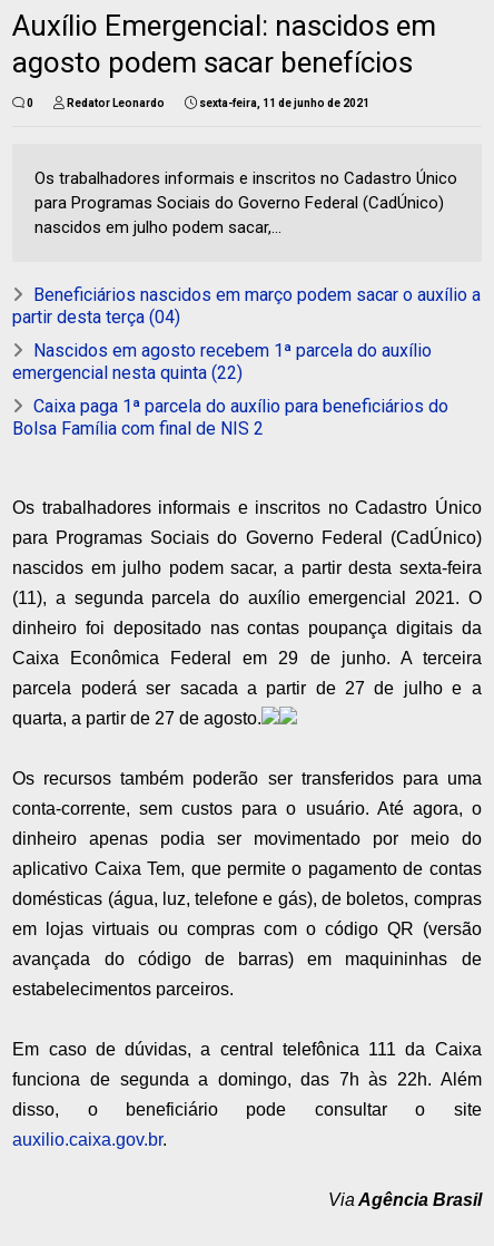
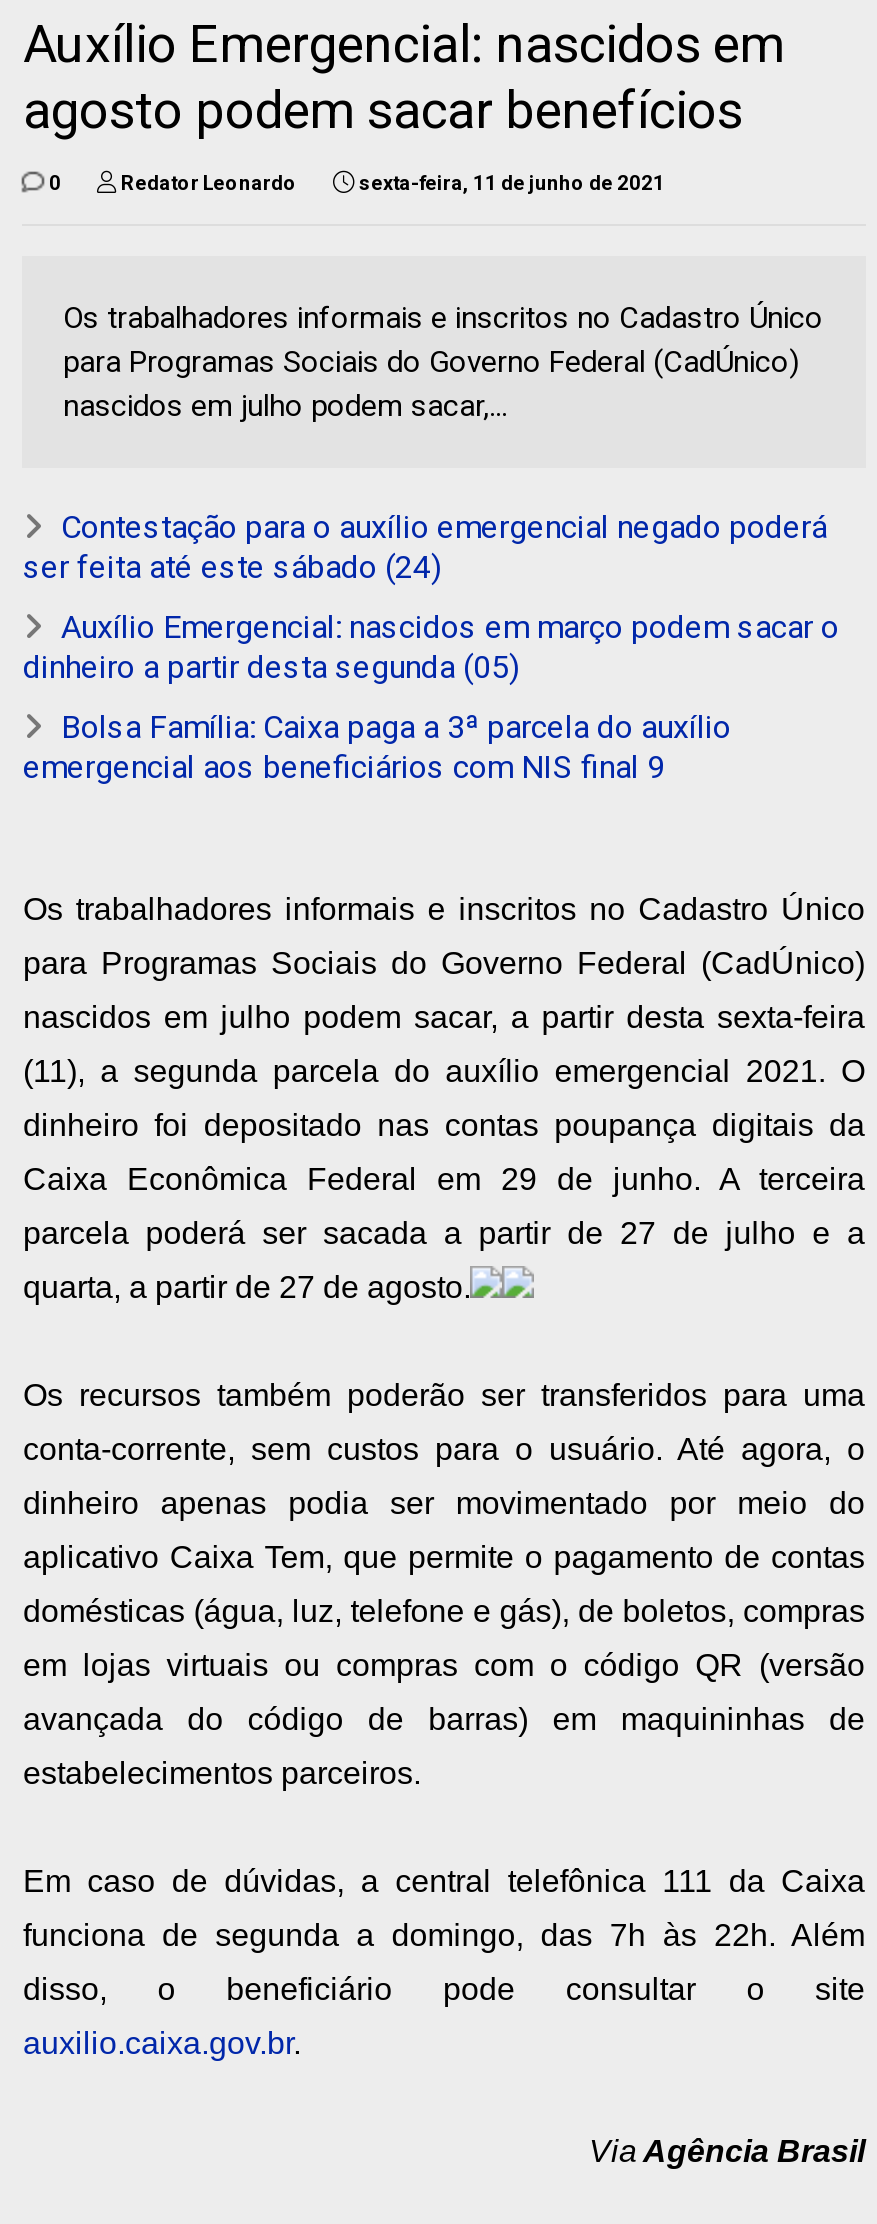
[13,284,481,328] Beneficiários nascidos em março podem sacar o auxílio a | partir desta terça (04) -> [23,508,827,586] Contestação para o auxílio emergencial negado poderá | ser feita até este sábado (24)
[13,340,432,383] Nascidos em agosto recebem 1ª parcela do auxílio | emergencial nesta quinta (22) -> [23,608,839,686] Auxílio Emergencial: nascidos em março podem sacar o | dinheiro a partir desta segunda (05)
[13,396,449,439] Caixa paga 1ª parcela do auxílio para beneficiários do | Bolsa Família com final de NIS 2 -> [23,708,731,786] Bolsa Família: Caixa paga a 3ª parcela do auxílio | emergencial aos beneficiários com NIS final 9

